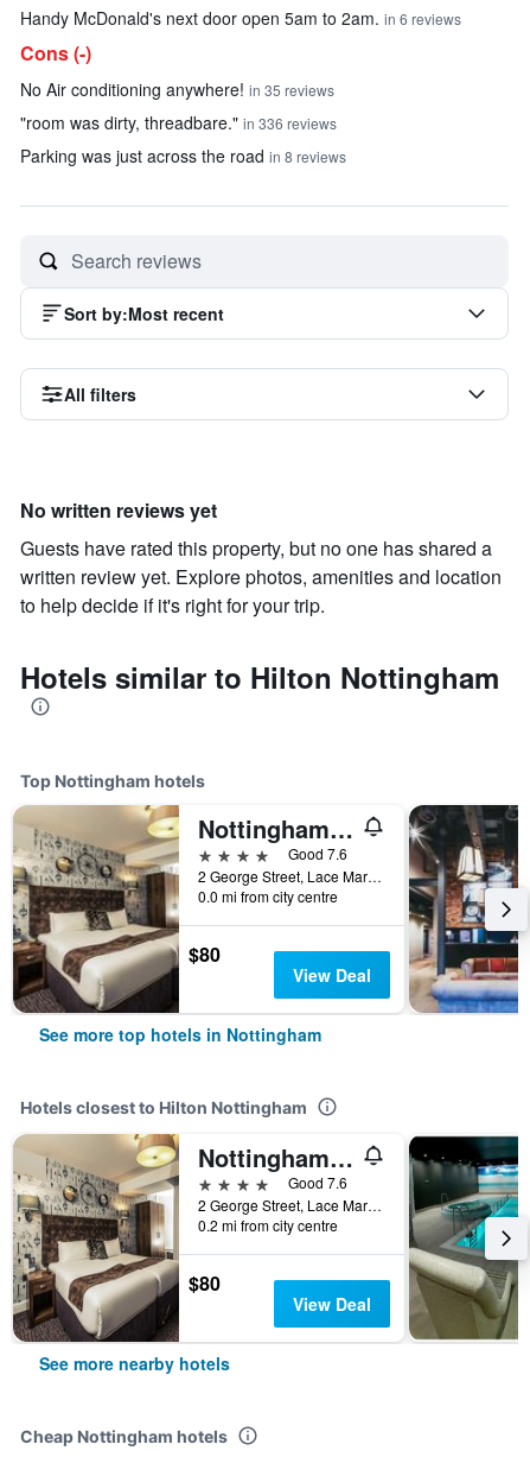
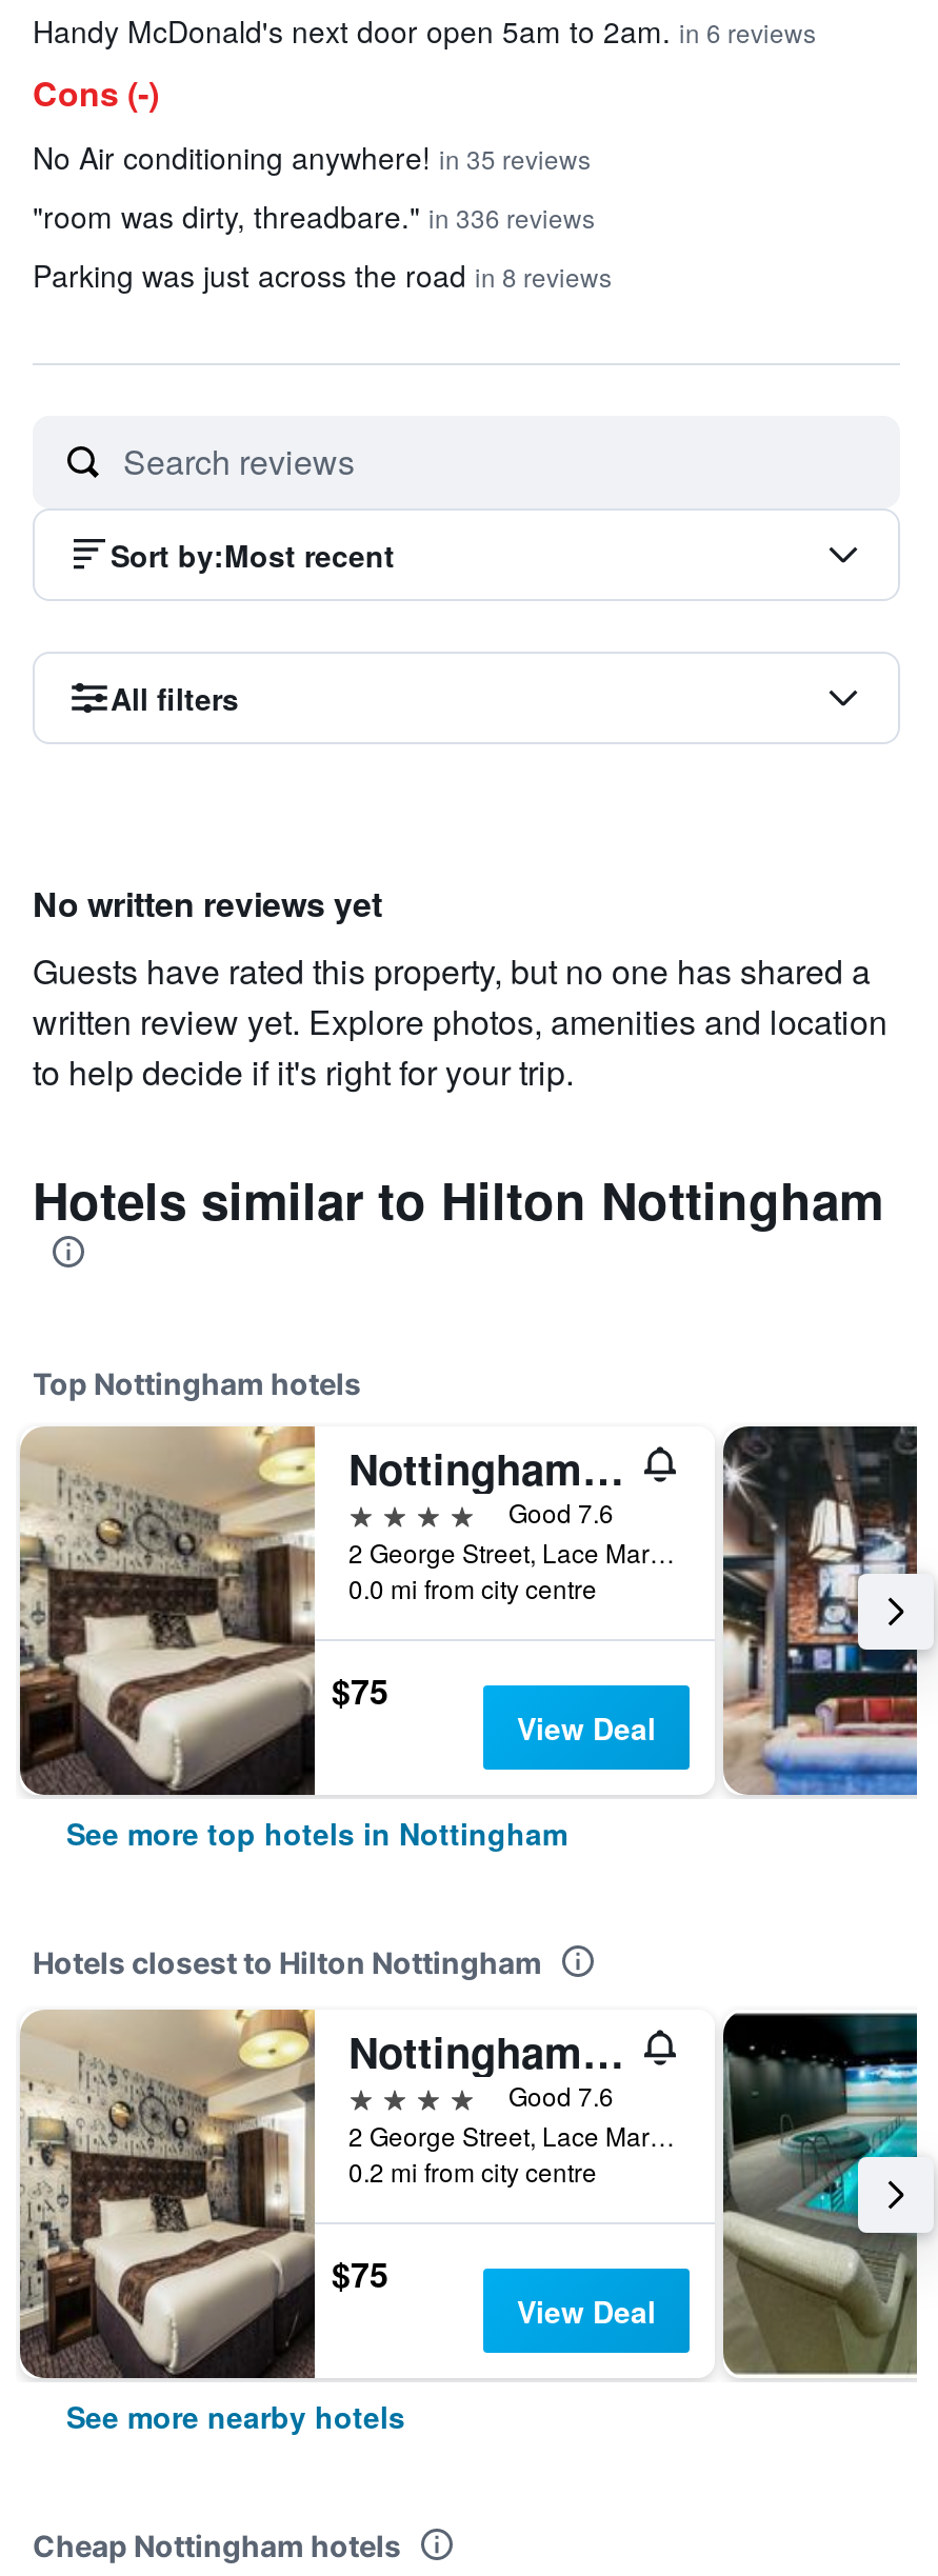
[189,941,221,968] $80 -> [332,1667,388,1716] $75
[189,1270,221,1297] $80 -> [332,2250,388,2299] $75

